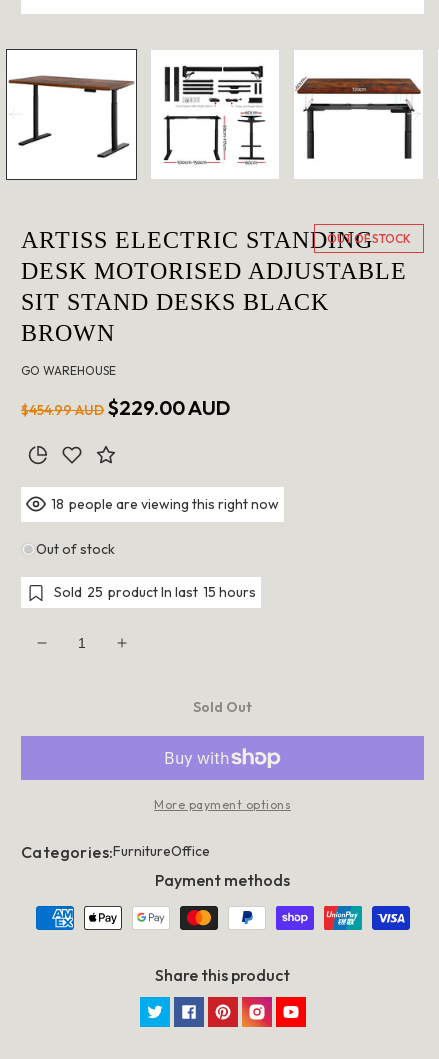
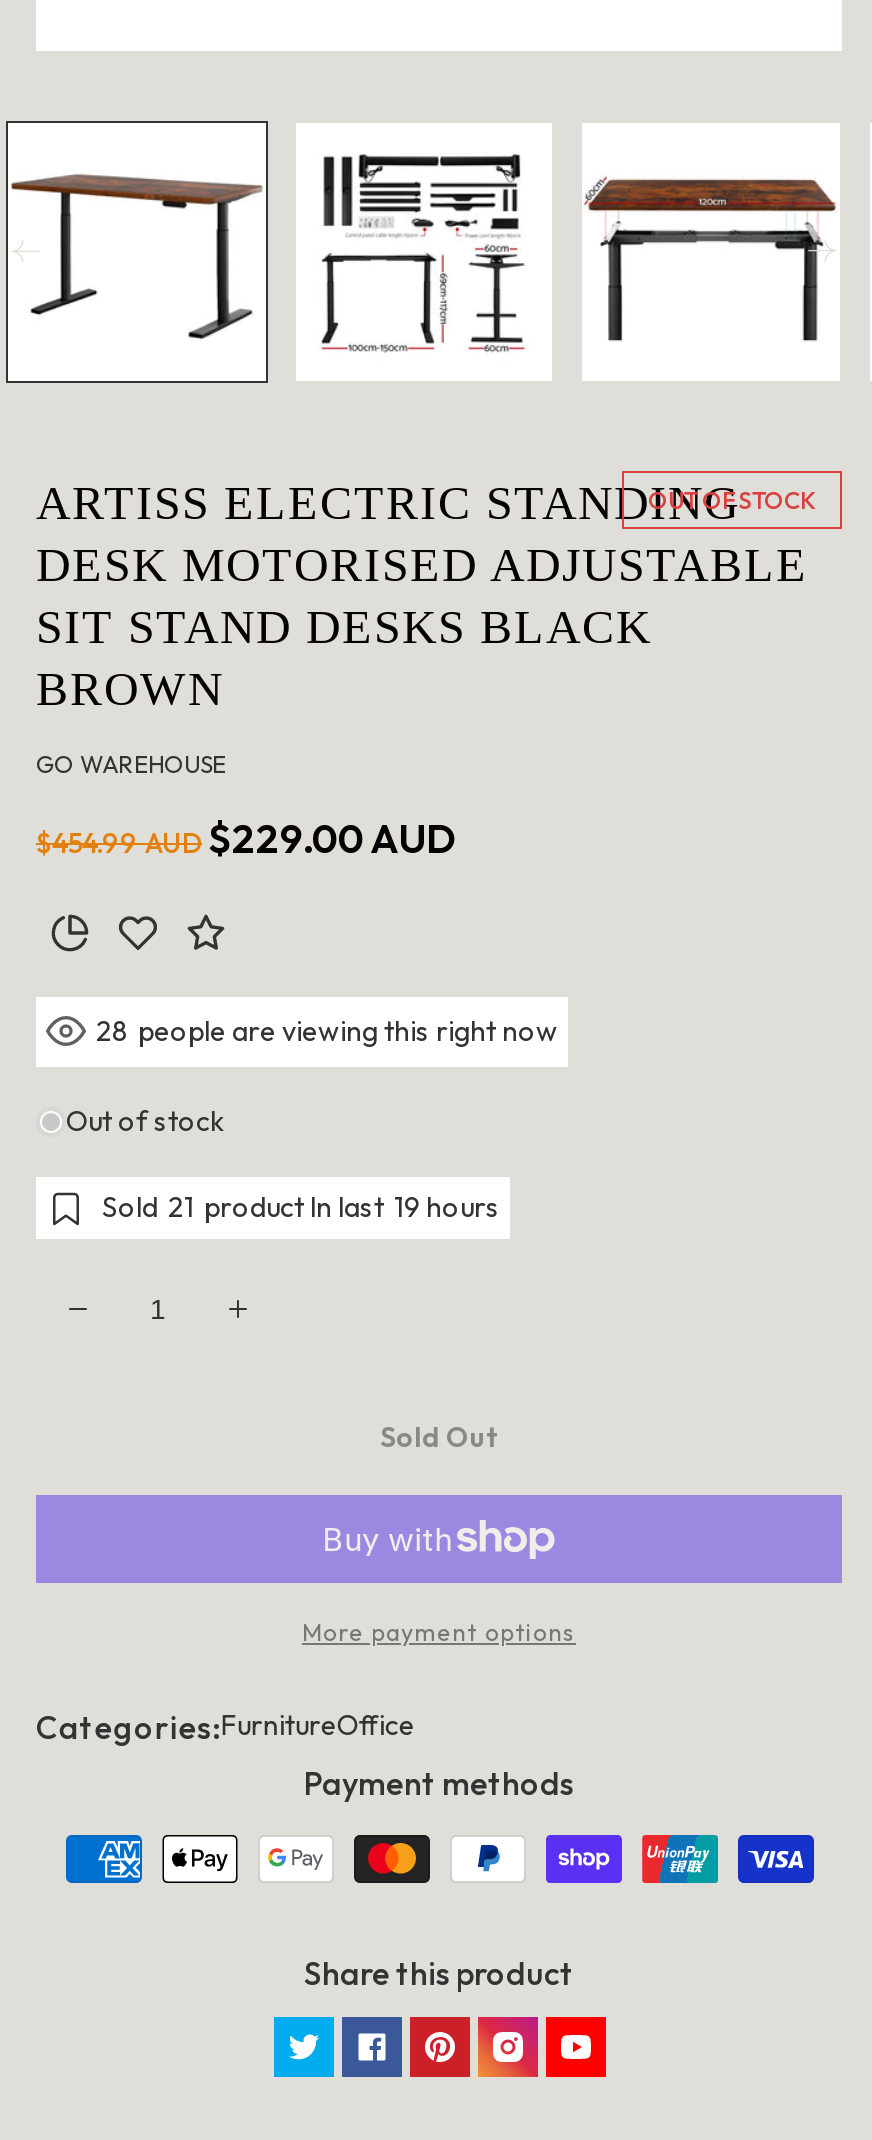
[51,495,279,513] 18 people are viewing this right now -> [96,1012,558,1049] 28 people are viewing this right now
[54,583,256,601] Sold 25 product In last 15 hours -> [102,1188,500,1225] Sold 21 product In last 19 hours

